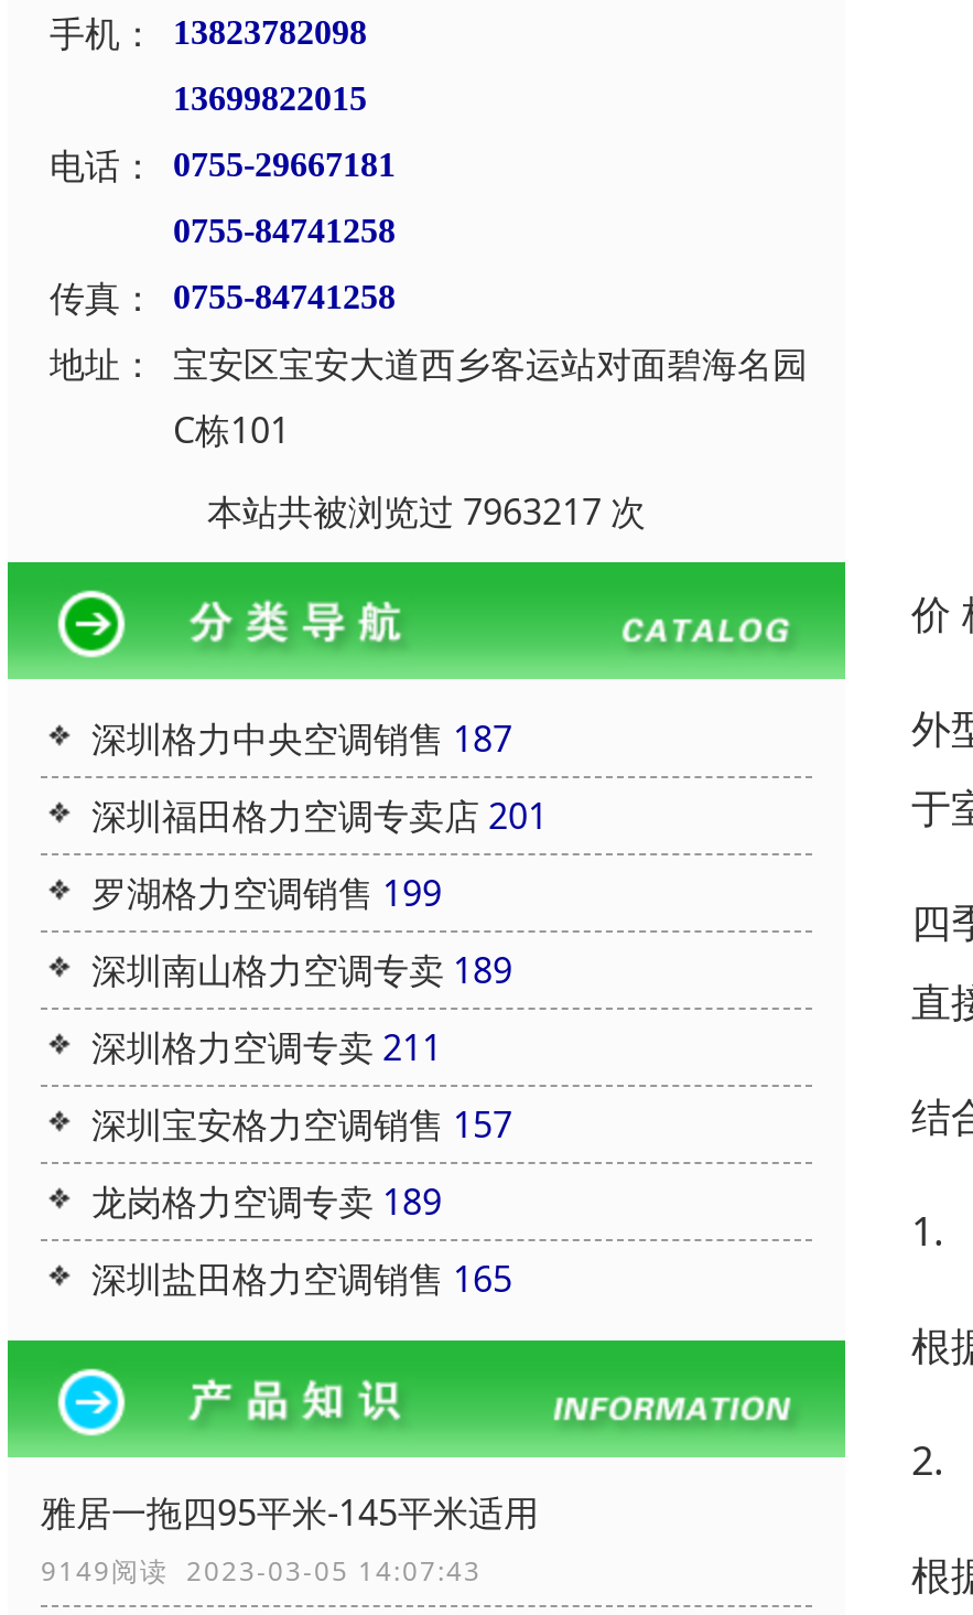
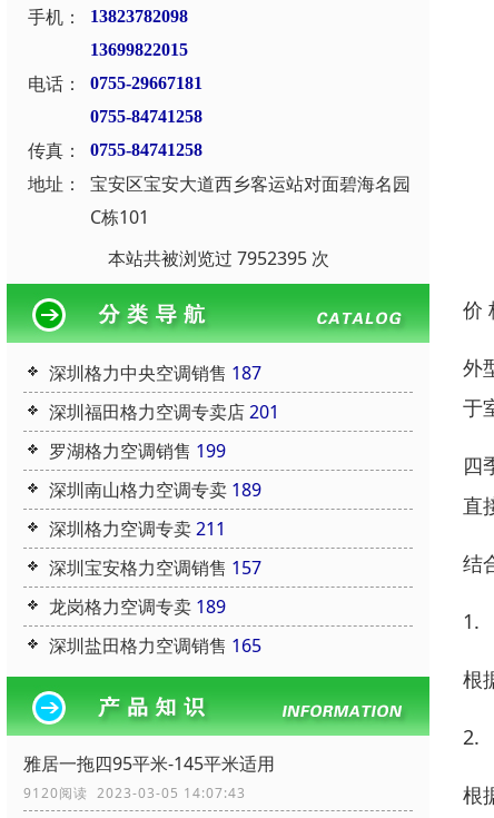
[207,488,646,536] 本站共被浏览过 7963217 次 -> [107,246,329,271] 本站共被浏览过 7952395 次
[41,1553,482,1590] 9149阅读 2023-03-05 14:07:43 -> [23,784,246,803] 9120阅读 2023-03-05 14:07:43

